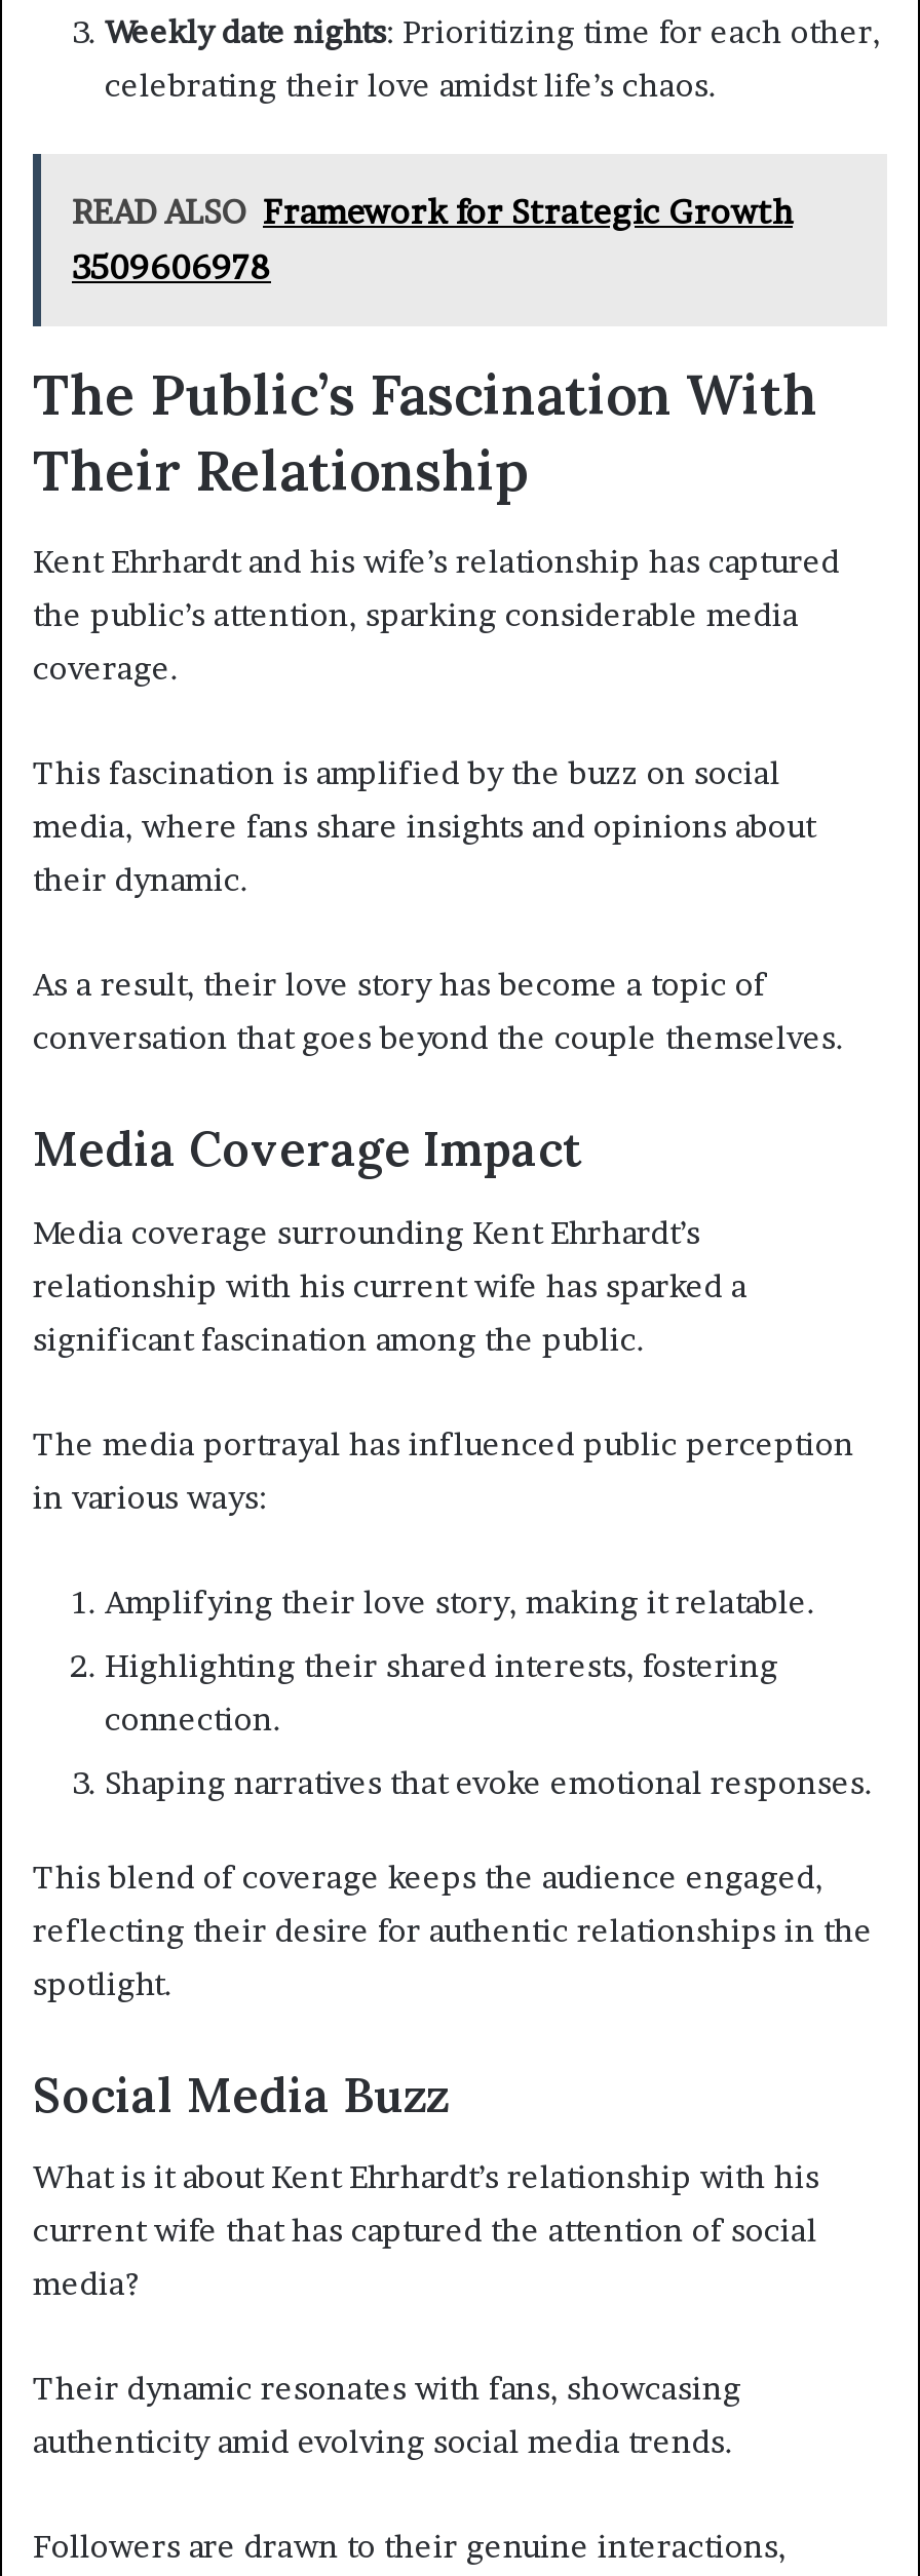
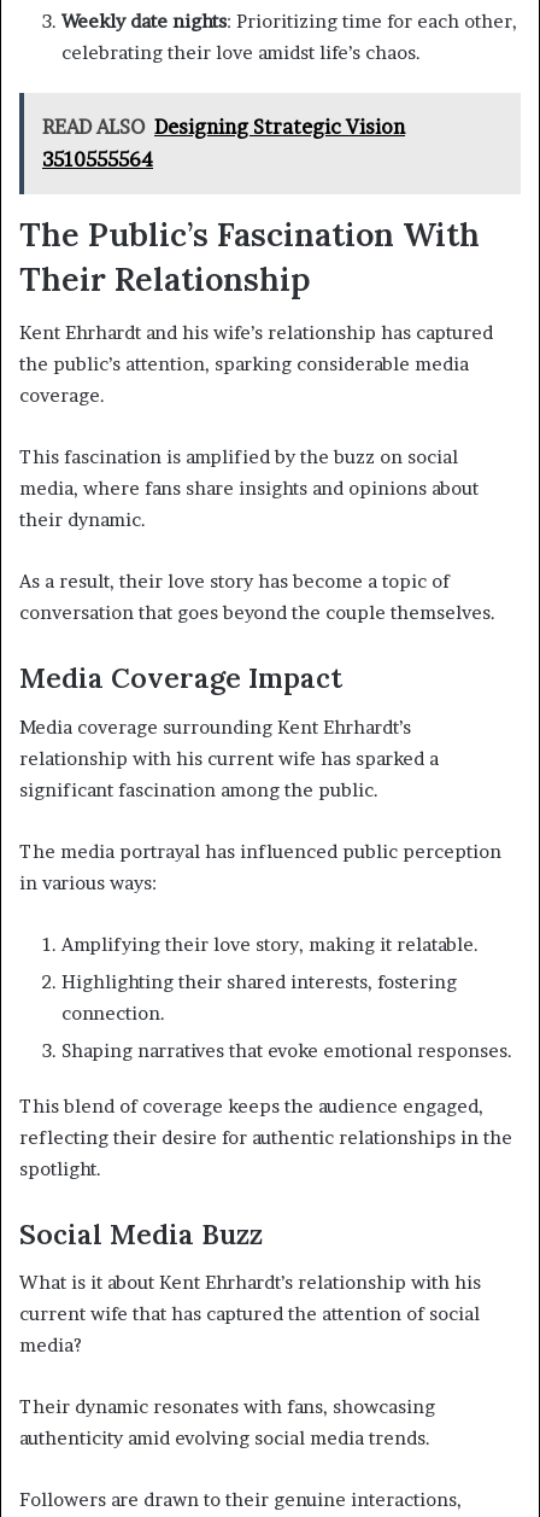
[72,191,793,287] READ ALSO Framework for Strategic Growth | 3509606978 -> [42,115,405,171] READ ALSO Designing Strategic Vision | 3510555564

